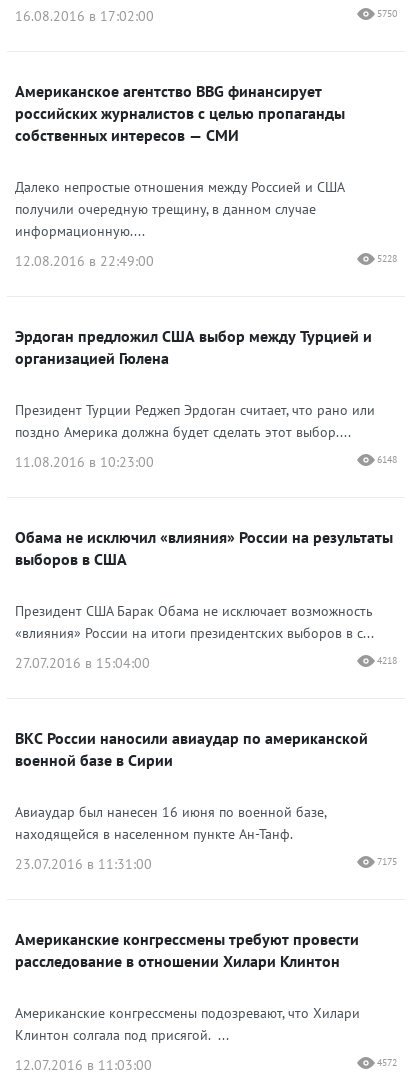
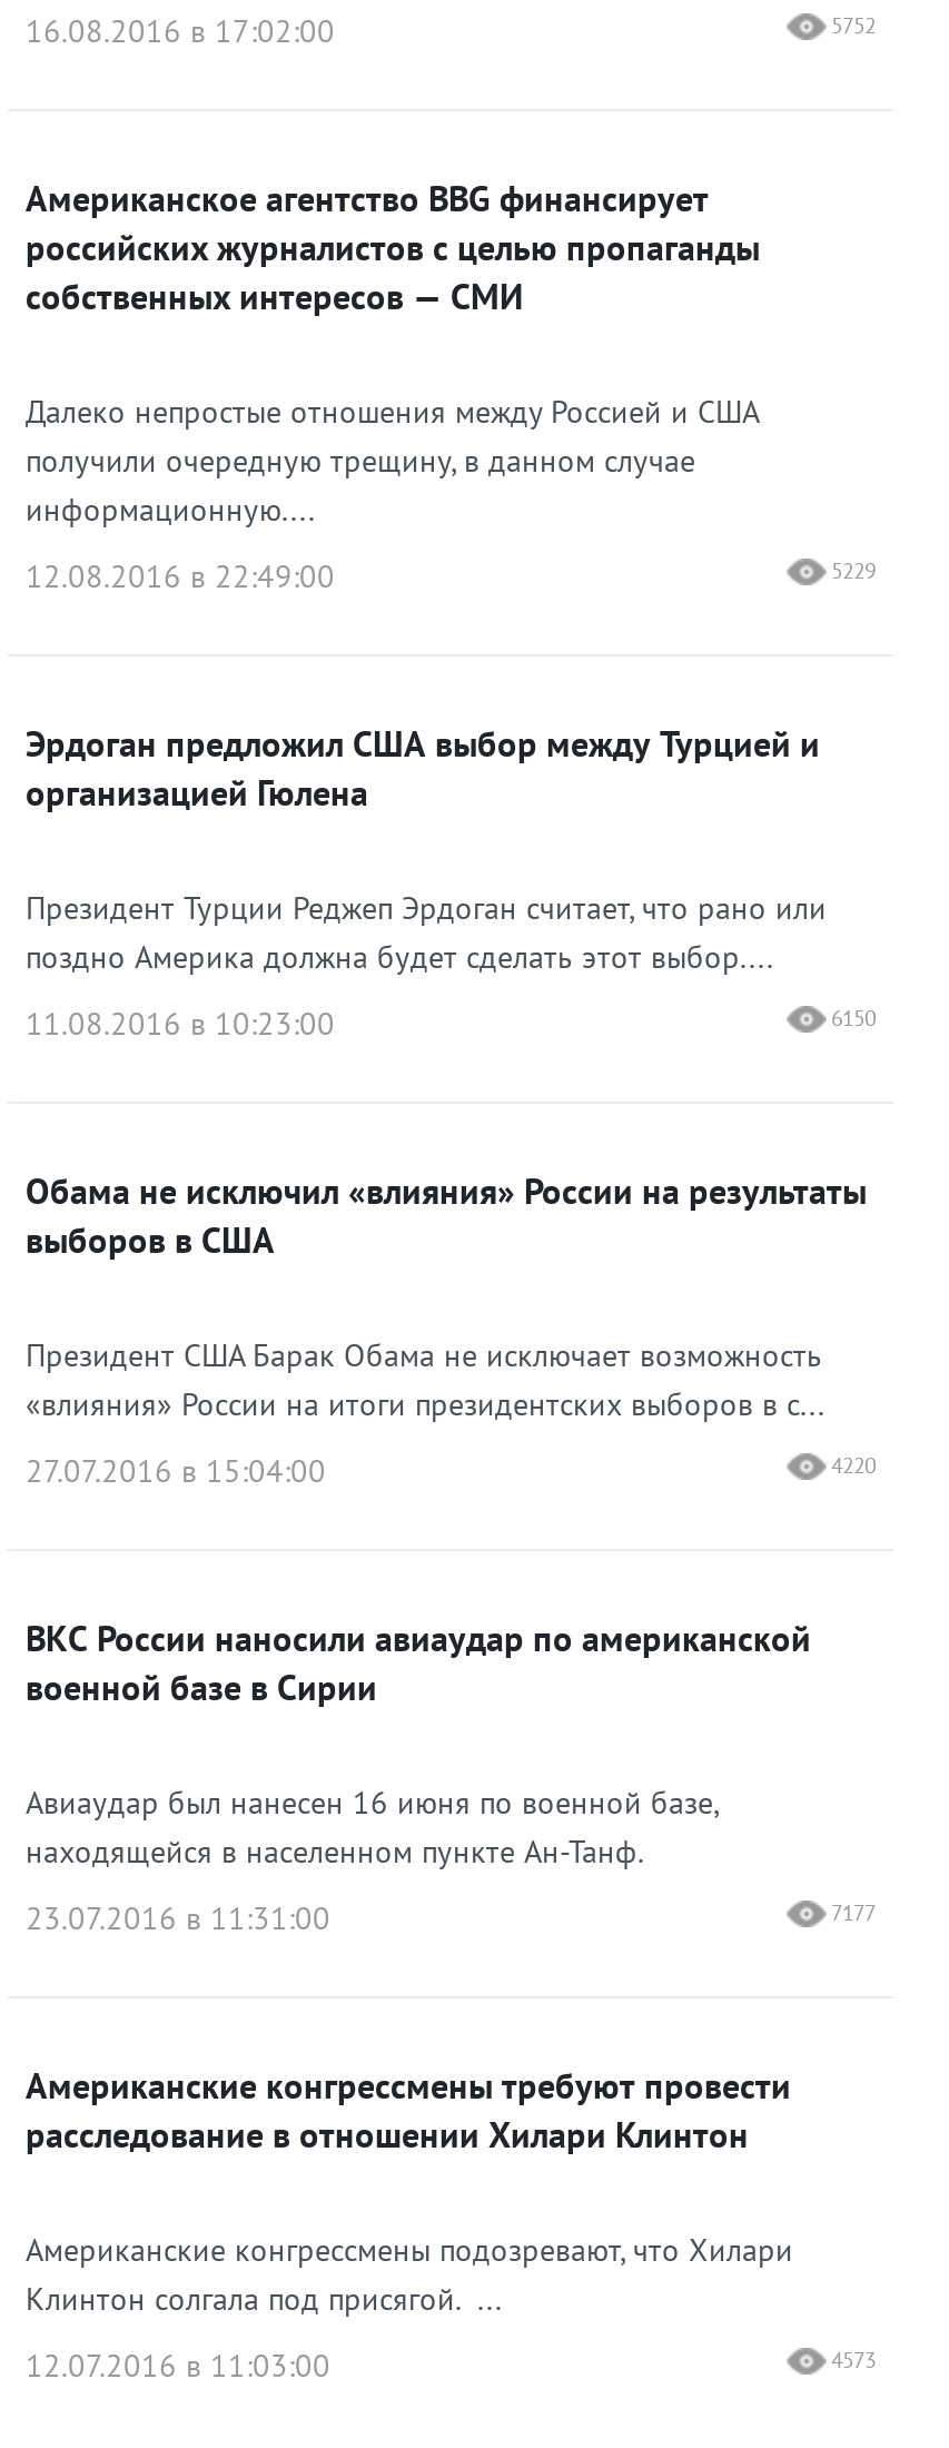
[377,7,397,20] 5750 -> [831,11,876,40] 5752
[377,252,397,265] 5228 -> [831,556,876,585] 5229
[377,453,397,466] 6148 -> [831,1004,876,1033] 6150
[377,654,397,667] 4218 -> [831,1451,876,1480] 4220
[377,855,397,868] 7175 -> [831,1898,876,1927] 7177
[377,1056,397,1069] 4572 -> [831,2346,876,2375] 4573

